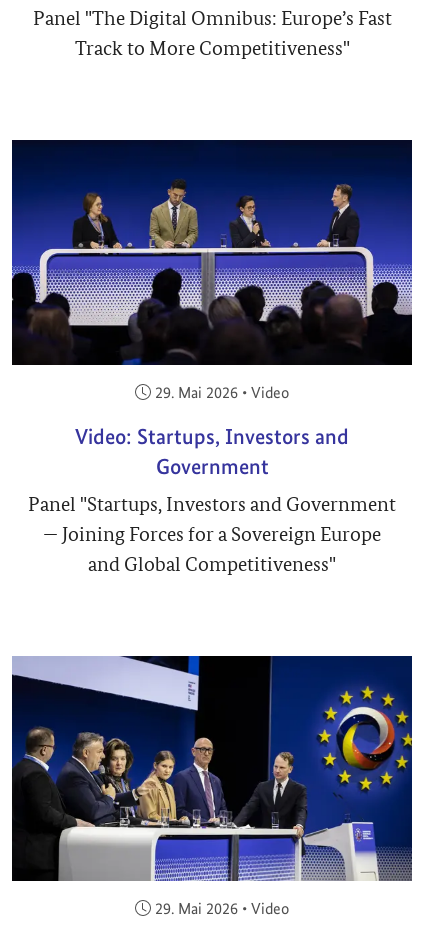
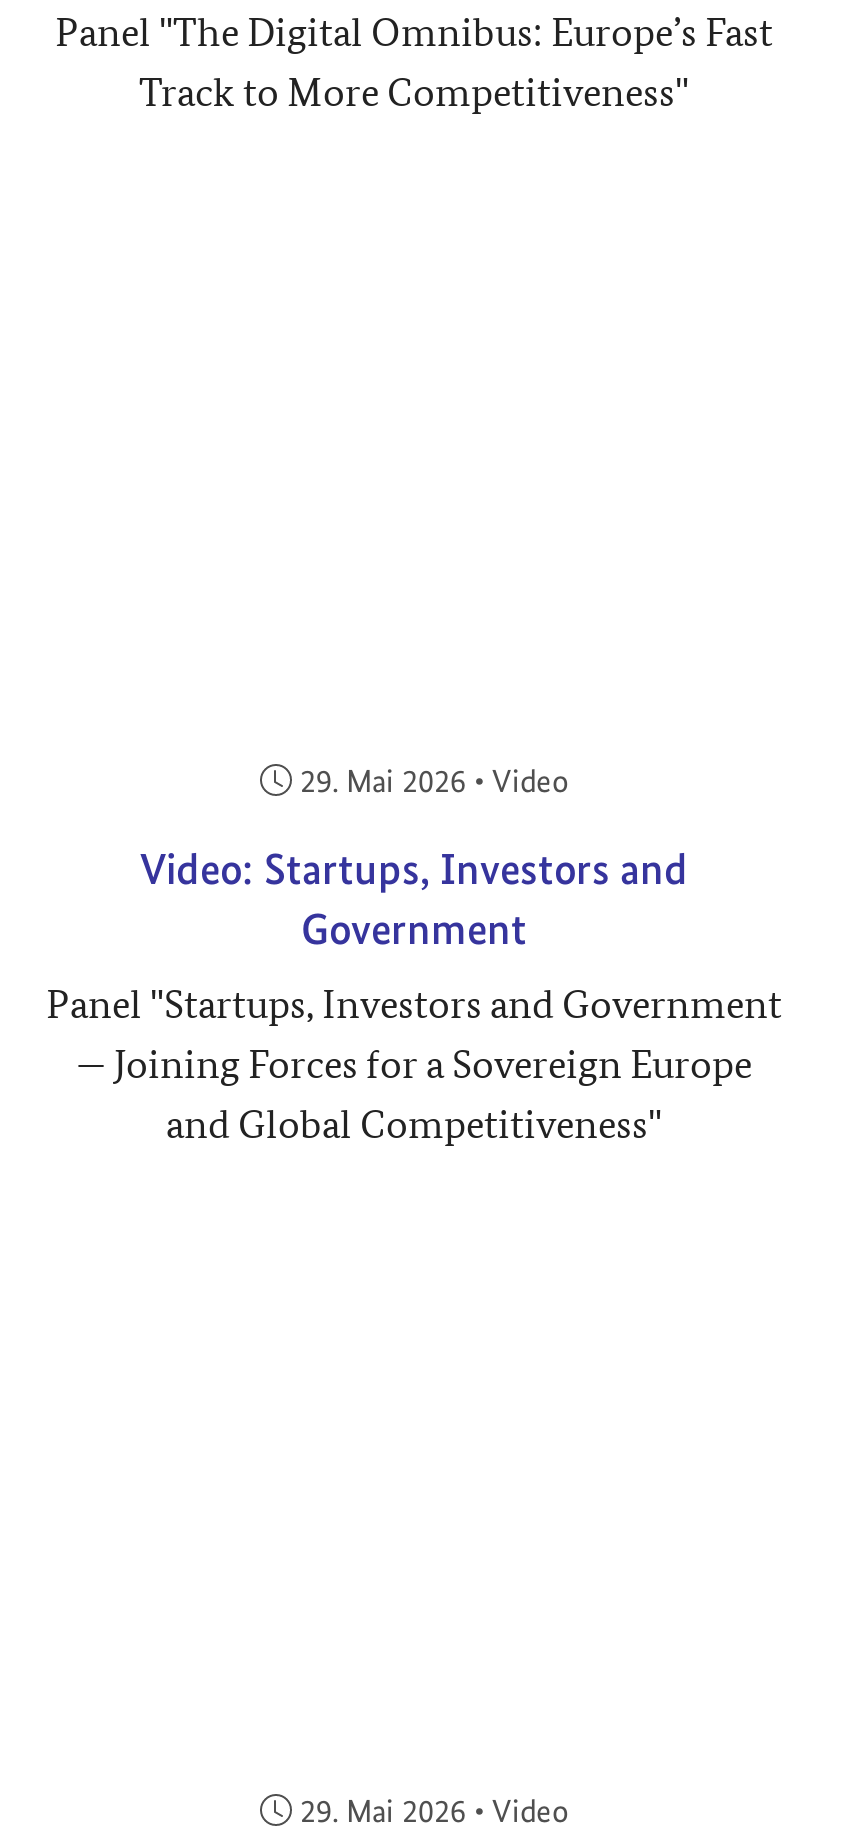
[11,139,413,366] [image] -> none
[11,655,413,882] [image] -> none

